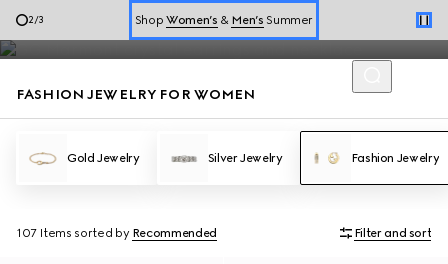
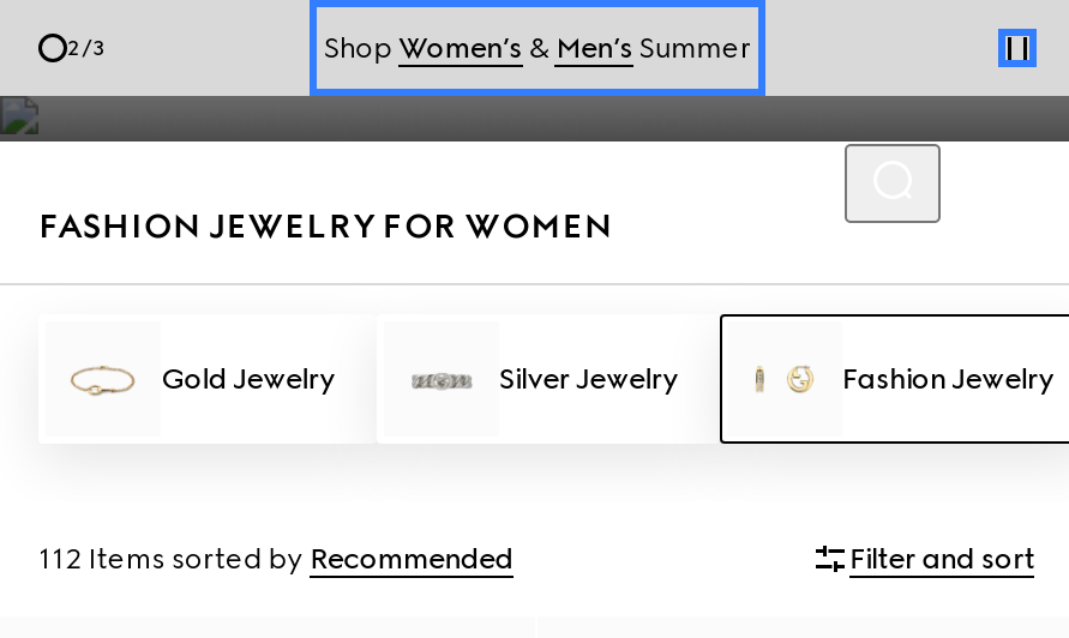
[16,226,217,240] 107 Items sorted by Recommended -> [38,542,513,576] 112 Items sorted by Recommended

